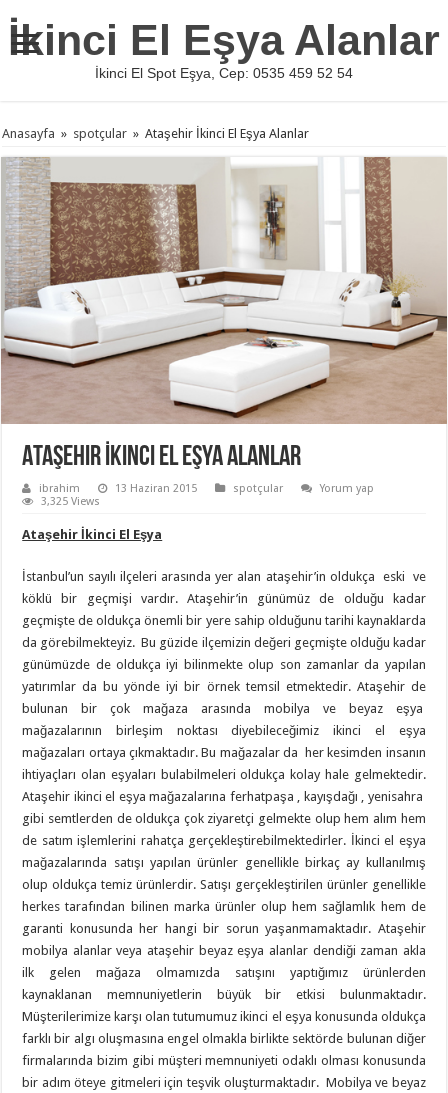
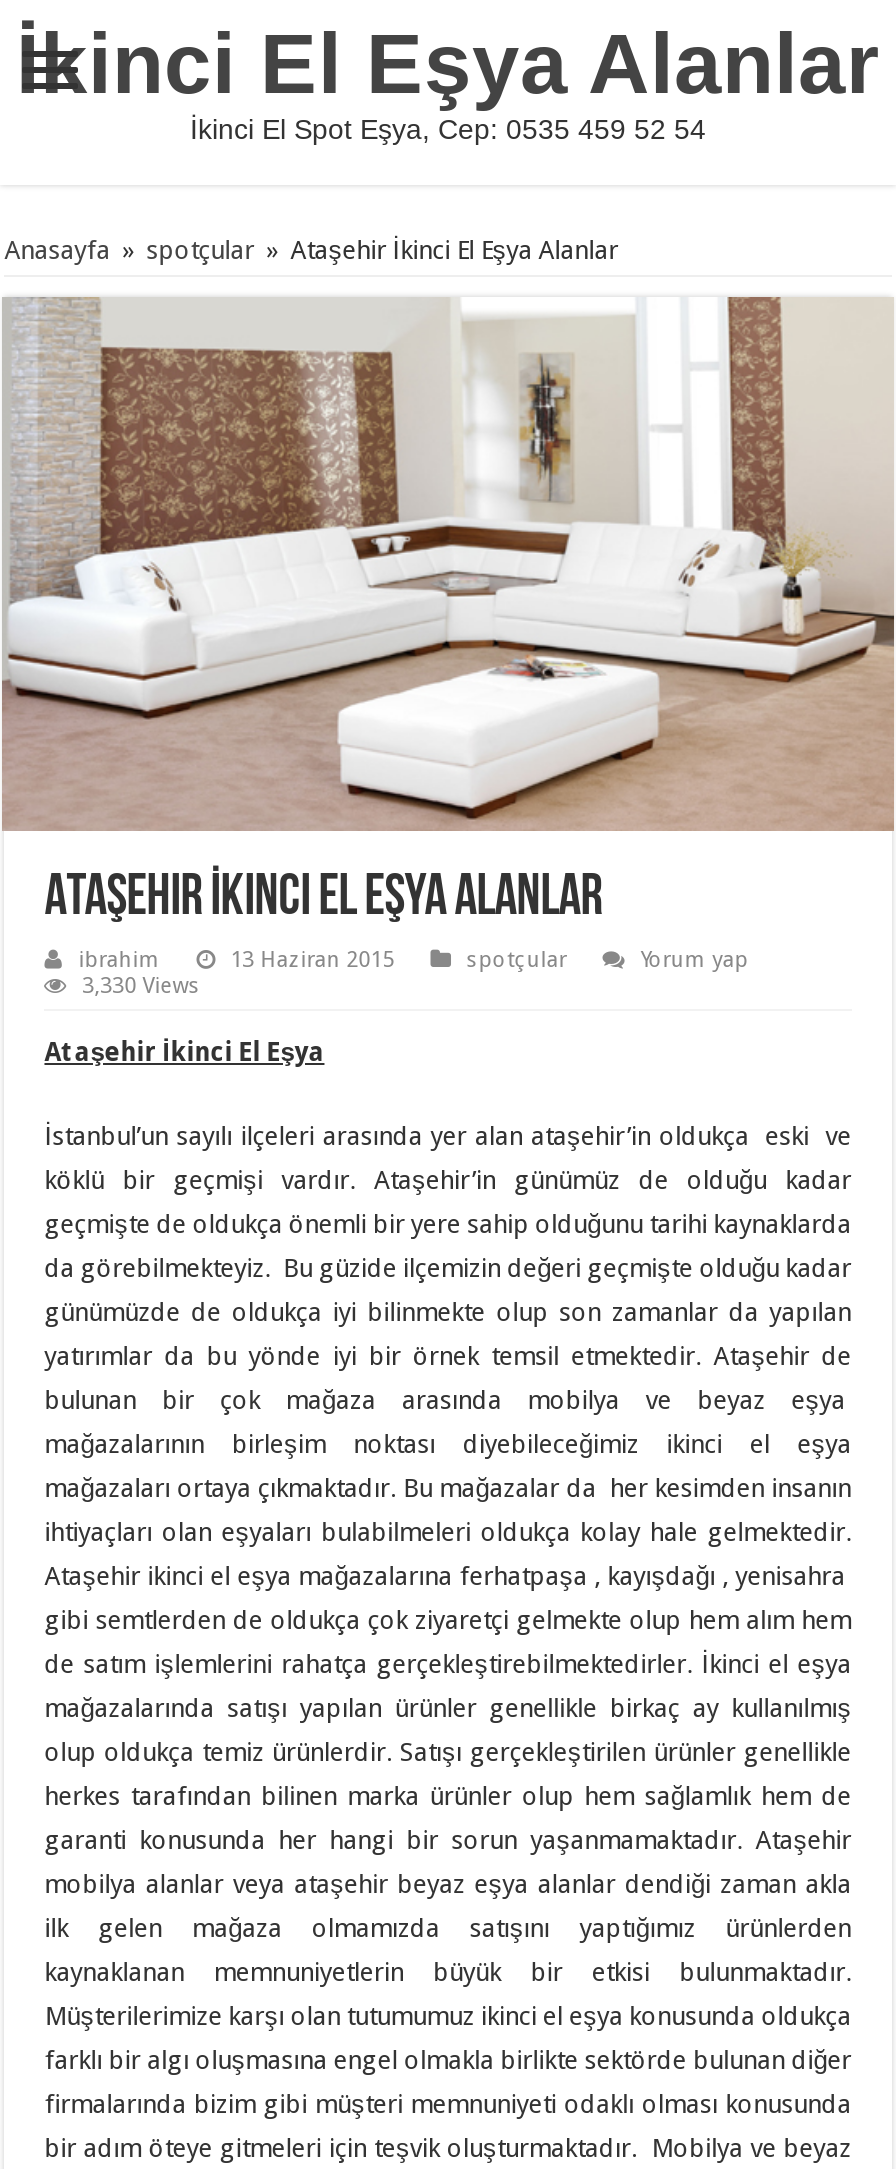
[41,495,100,508] 3,325 Views -> [82,973,200,999] 3,330 Views

